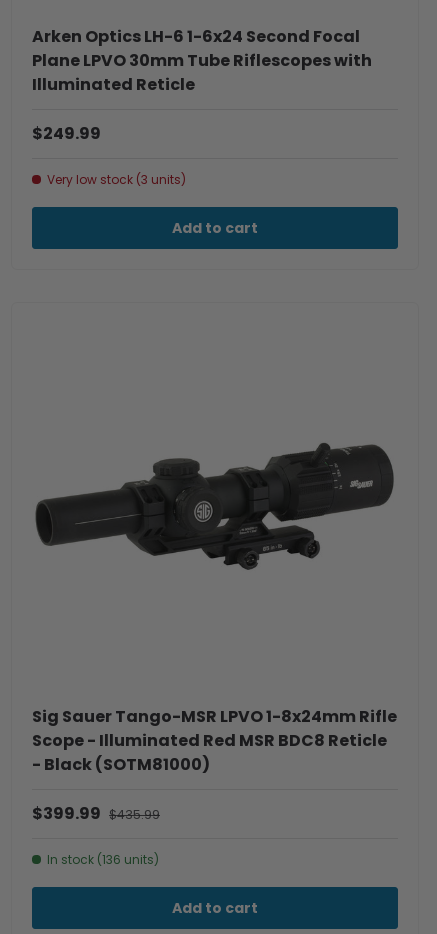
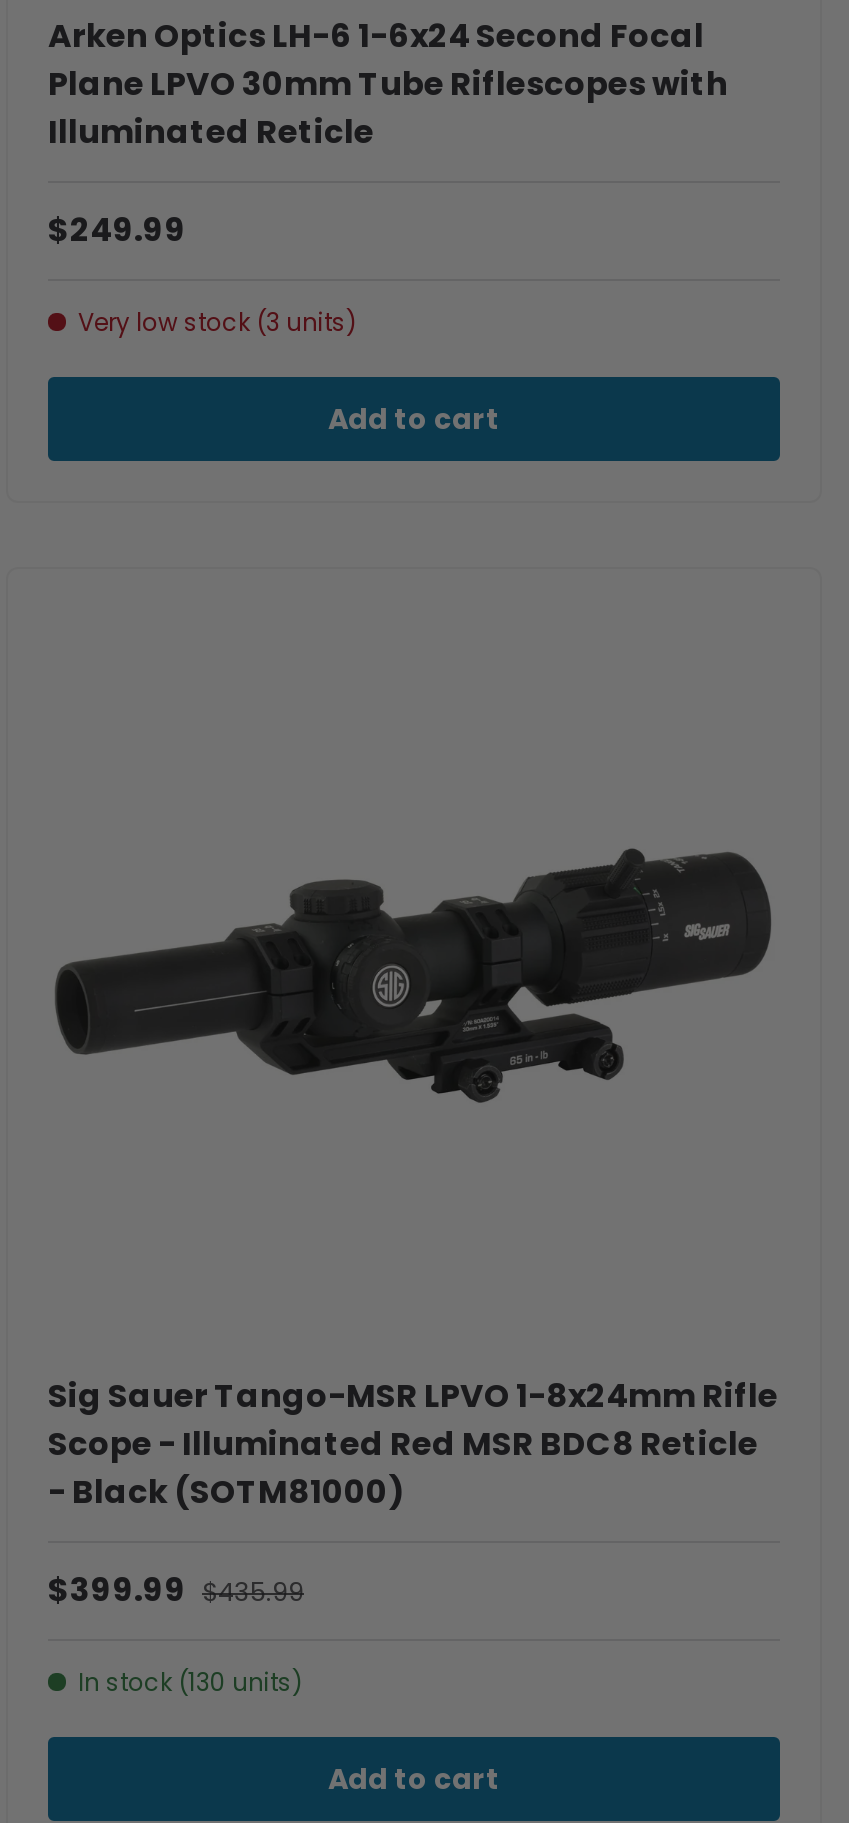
[47,851,159,868] In stock (136 units) -> [78,1666,302,1700] In stock (130 units)

